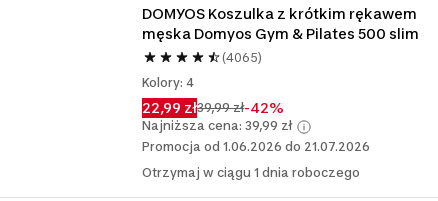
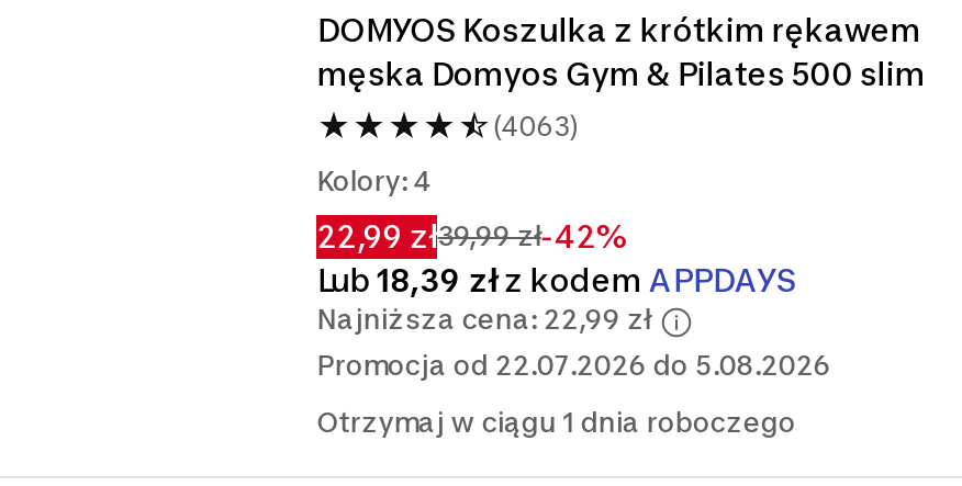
[222,50,262,65] (4065) -> [493,109,578,142] (4063)
[142,118,370,154] Najniższa cena: 39,99 zł | Promocja od 1.06.2026 do 21.07.2026 -> [317,261,831,382] Lub18,39 zł z kodem APPDAYS | Najniższa cena: 22,99 zł | Promocja od 22.07.2026 do 5.08.2026

